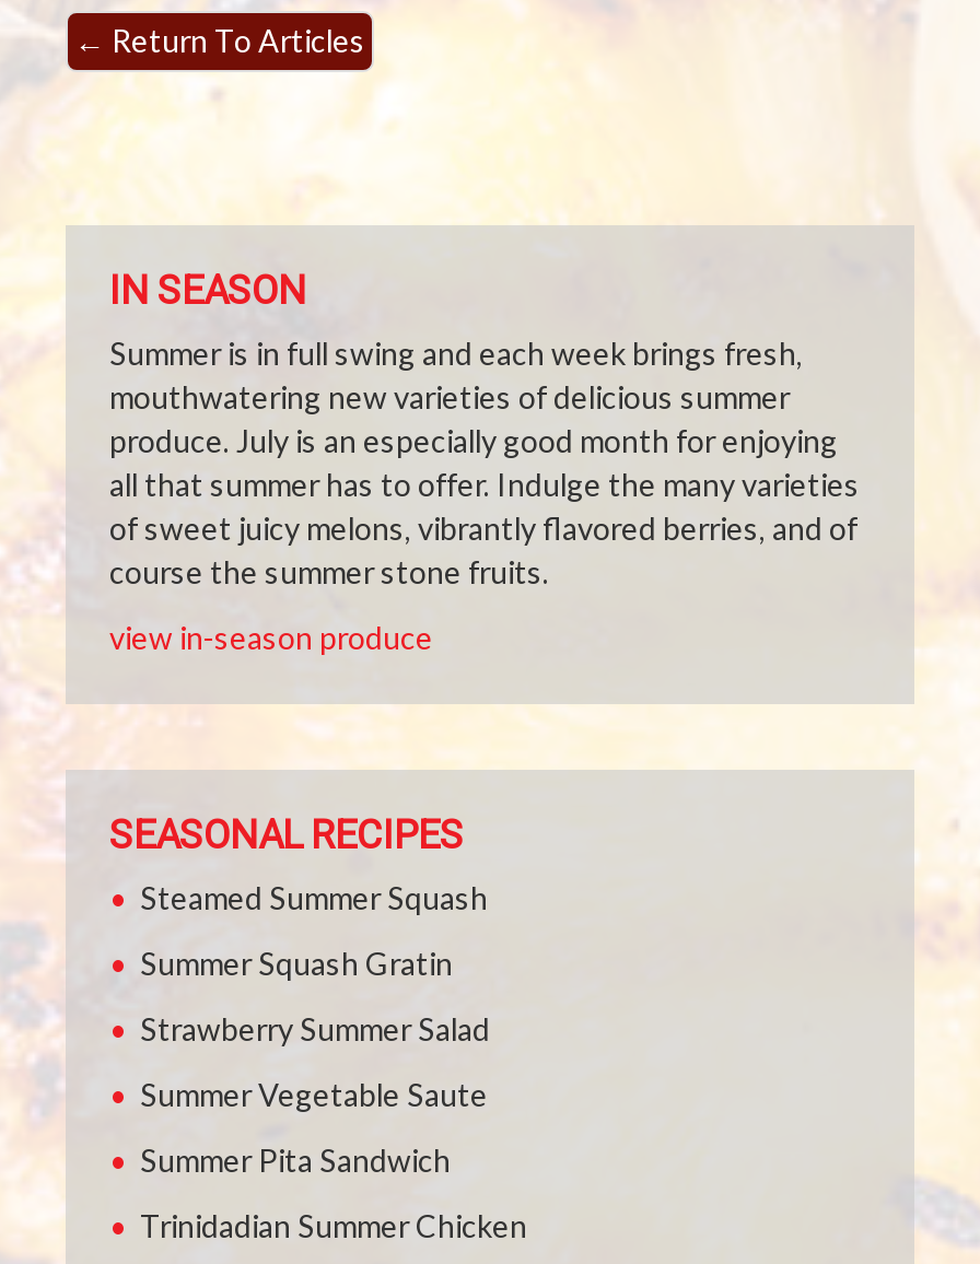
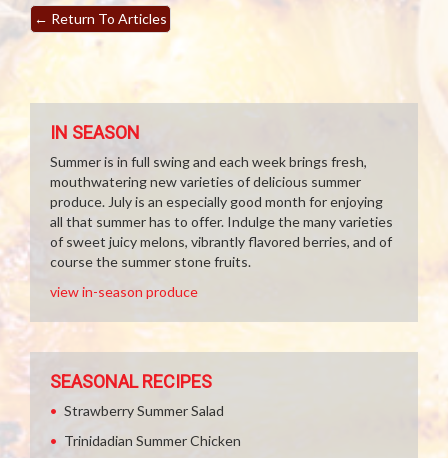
[140,879,488,982] Steamed Summer Squash | Summer Squash Gratin -> none
[140,1076,488,1179] Summer Vegetable Saute | Summer Pita Sandwich -> none

